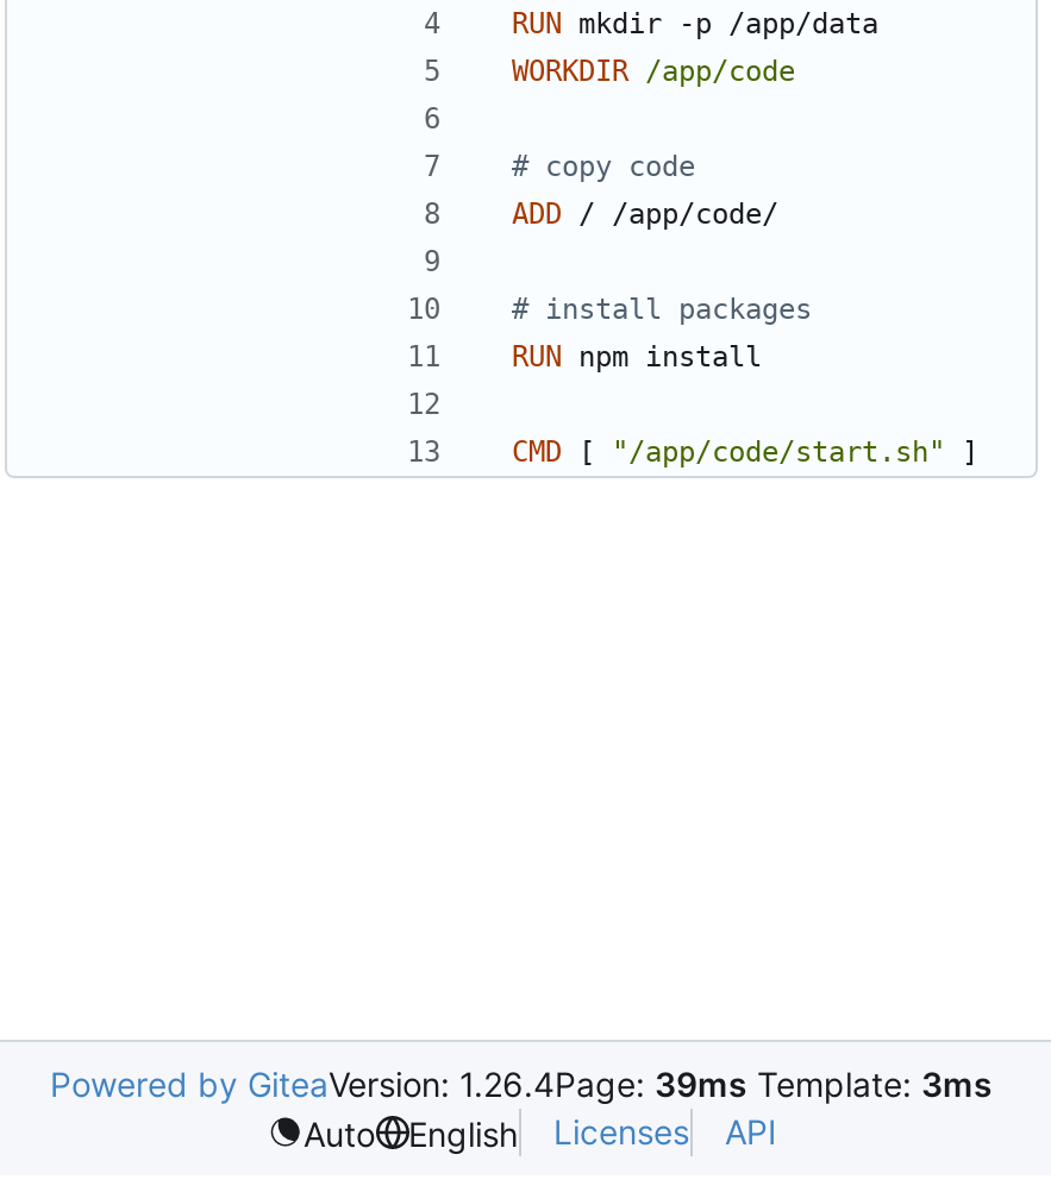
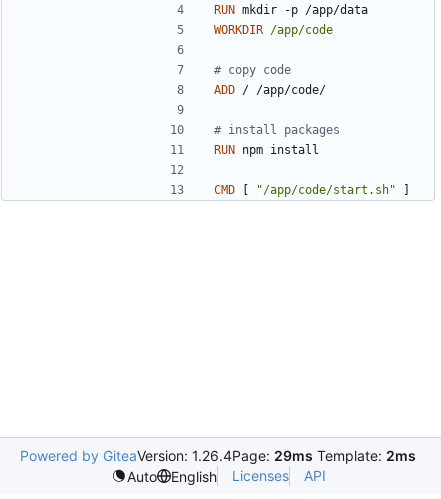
[50,1064,993,1104] Powered by GiteaVersion: 1.26.4Page: 39ms Template: 3ms -> [20,447,416,464] Powered by GiteaVersion: 1.26.4Page: 29ms Template: 2ms

